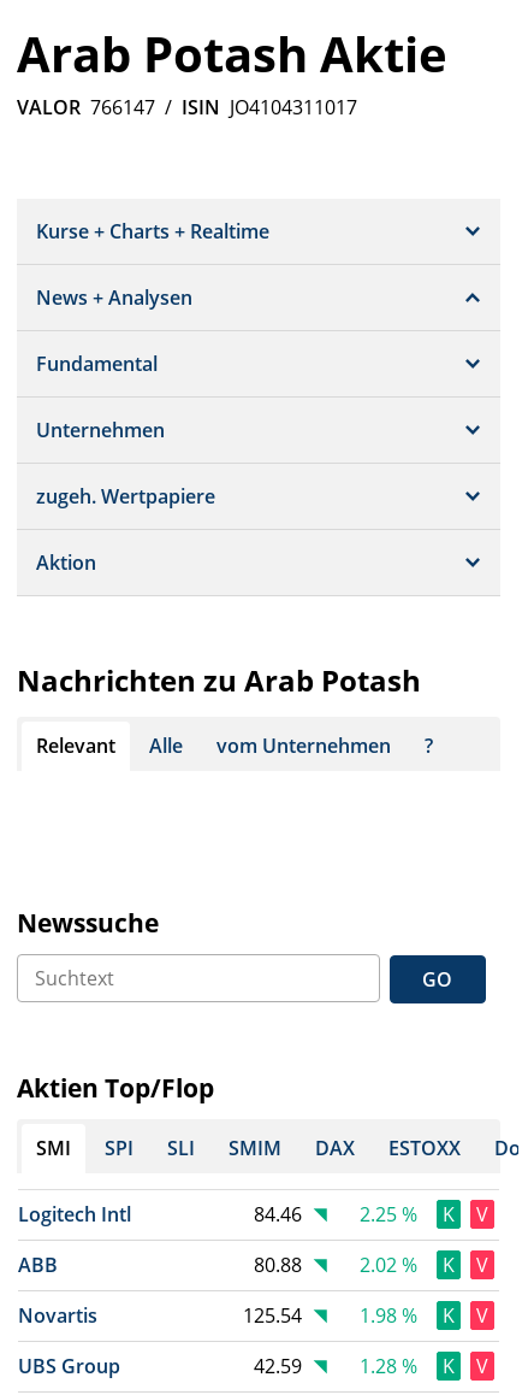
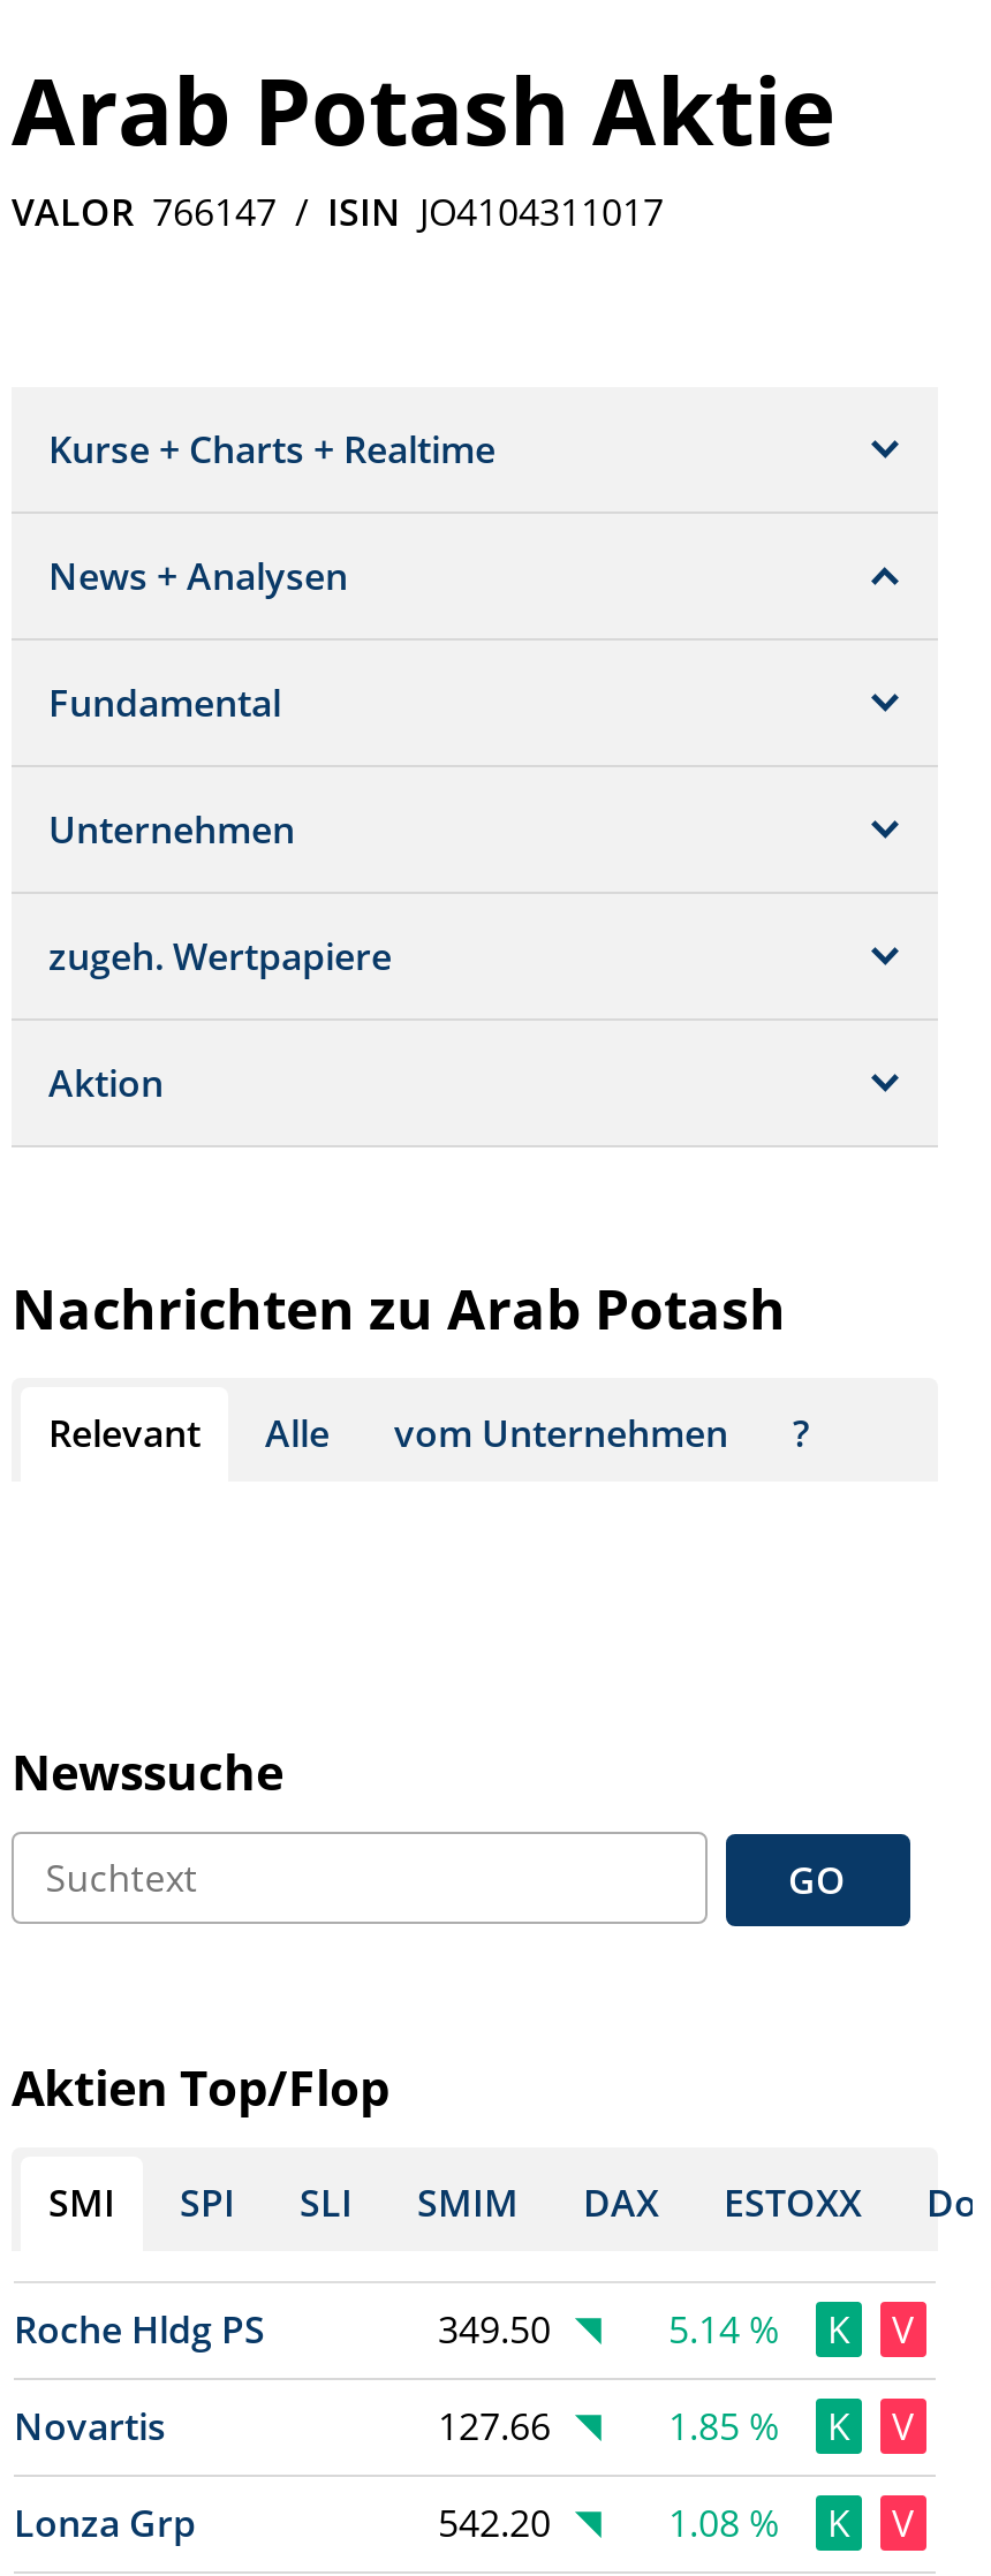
[18,1201,488,1278] Logitech Intl | 84.46 | 2.25 % | K | V | ABB | 80.88 | 2.02 % -> [14,2304,779,2355] Roche Hldg PS | 349.50 | 5.14 %
[243,1302,302,1329] 125.54 -> [438,2401,551,2452] 127.66
[360,1302,488,1329] 1.98 % K V -> [668,2401,915,2452] 1.85 % K V
[18,1353,417,1379] UBS Group | 42.59 | 1.28 % -> [14,2498,779,2548] Lonza Grp | 542.20 | 1.08 %

